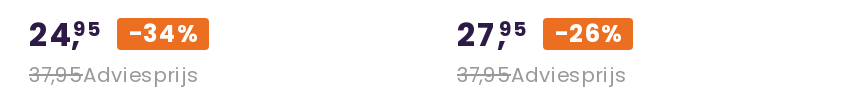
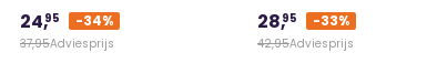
[457,12,507,58] 27, -> [257,9,286,34] 28,
[555,16,621,50] -26% -> [313,11,349,30] -33%
[457,60,627,90] 37,95Adviesprijs -> [257,35,354,52] 42,95Adviesprijs

